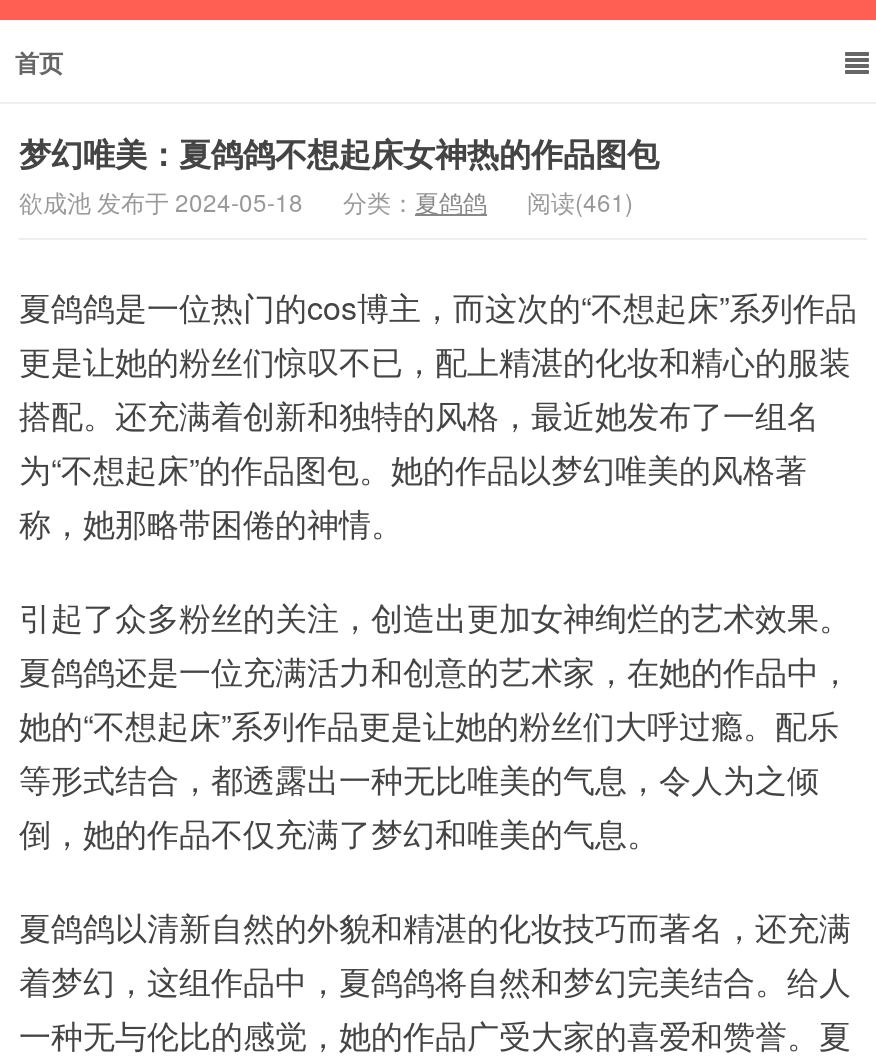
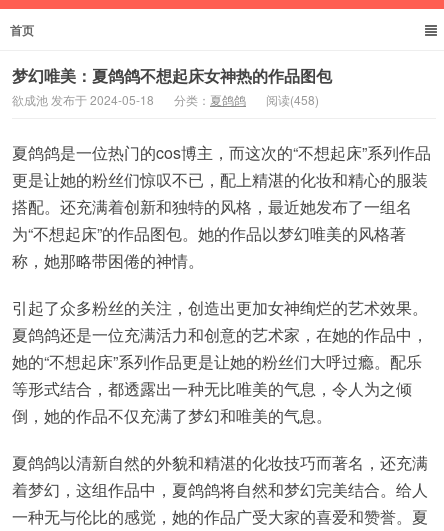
[527,184,633,218] 阅读(461) -> [266,91,319,108] 阅读(458)

